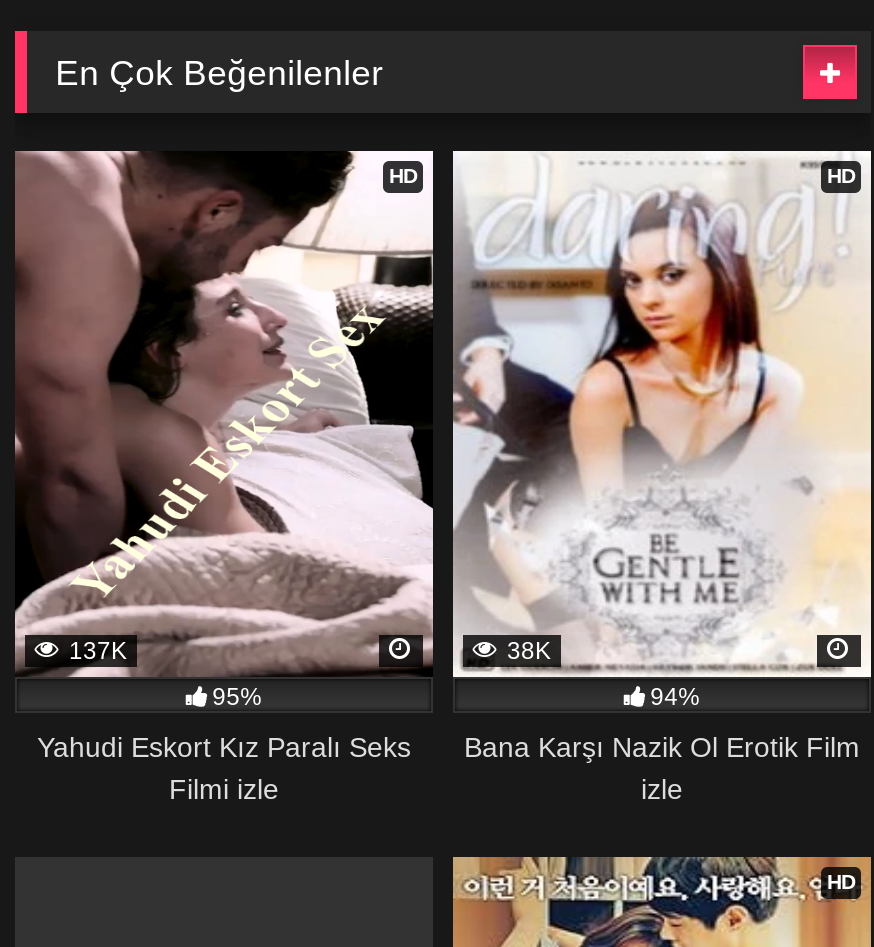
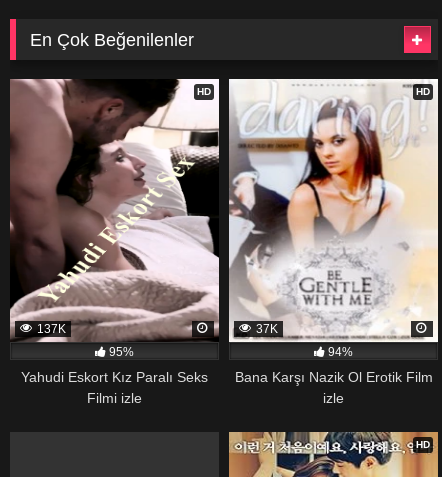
[501,637,551,665] 38K -> [253,322,278,336] 37K

